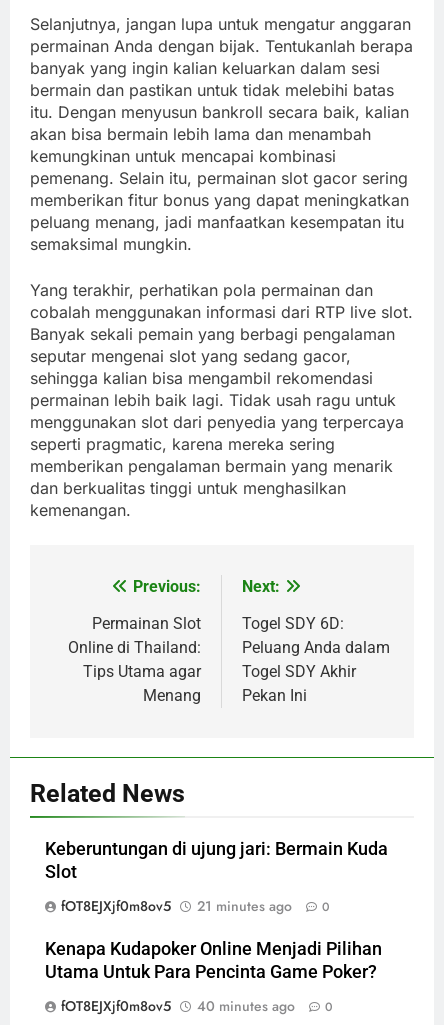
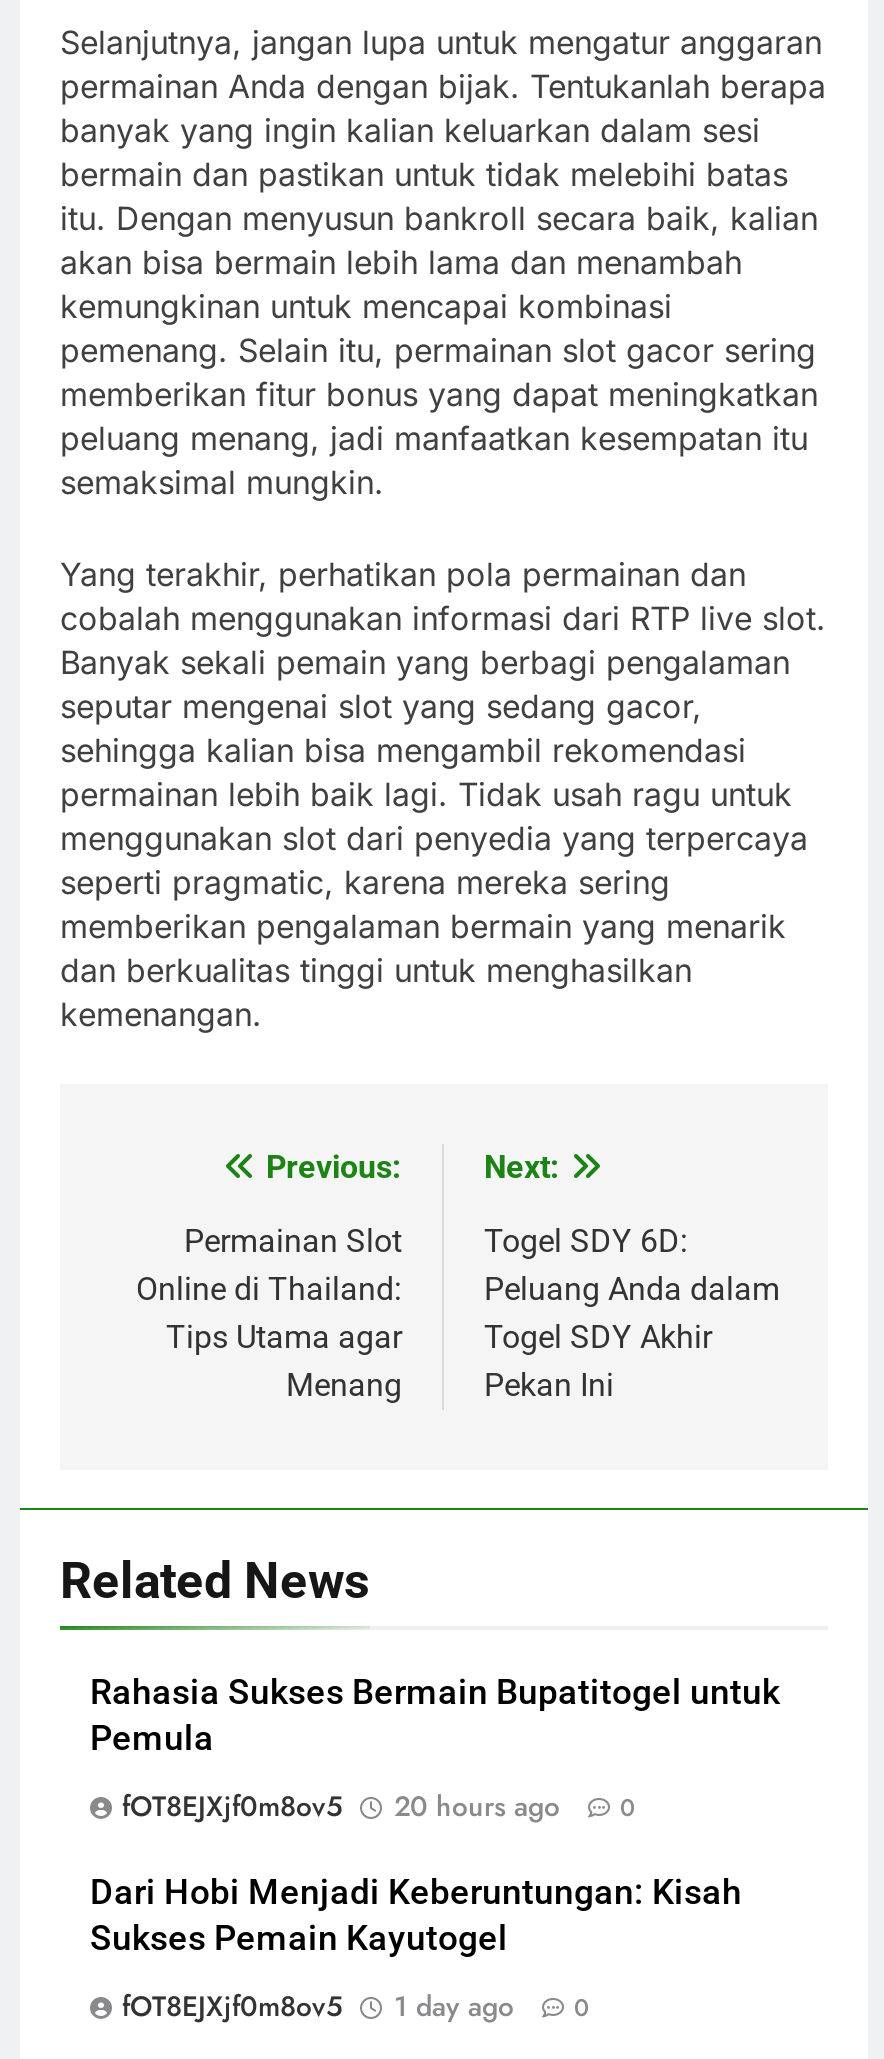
[45,839,388,882] Keberuntungan di ujung jari: Bermain Kuda | Slot -> [90,1672,780,1758] Rahasia Sukses Bermain Bupatitogel untuk | Pemula
[61,896,330,916] fOT8EJXjf0m8ov5 21 minutes ago 0 -> [122,1786,636,1826] fOT8EJXjf0m8ov5 20 hours ago 0
[45,939,382,982] Kenapa Kudapoker Online Menjadi Pilihan | Utama Untuk Para Pencinta Game Poker? -> [90,1872,742,1958] Dari Hobi Menjadi Keberuntungan: Kisah | Sukses Pemain Kayutogel
[61,996,333,1016] fOT8EJXjf0m8ov5 40 minutes ago 0 -> [122,1986,590,2026] fOT8EJXjf0m8ov5 1 day ago 0

